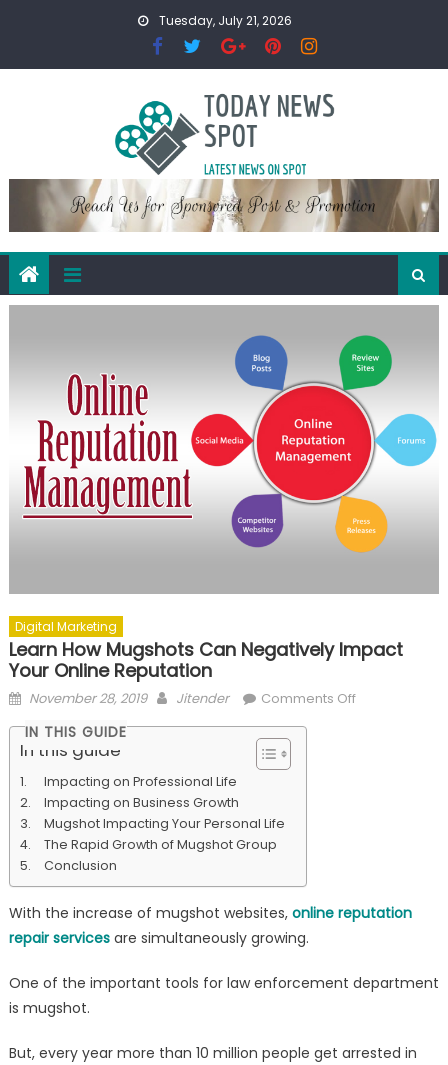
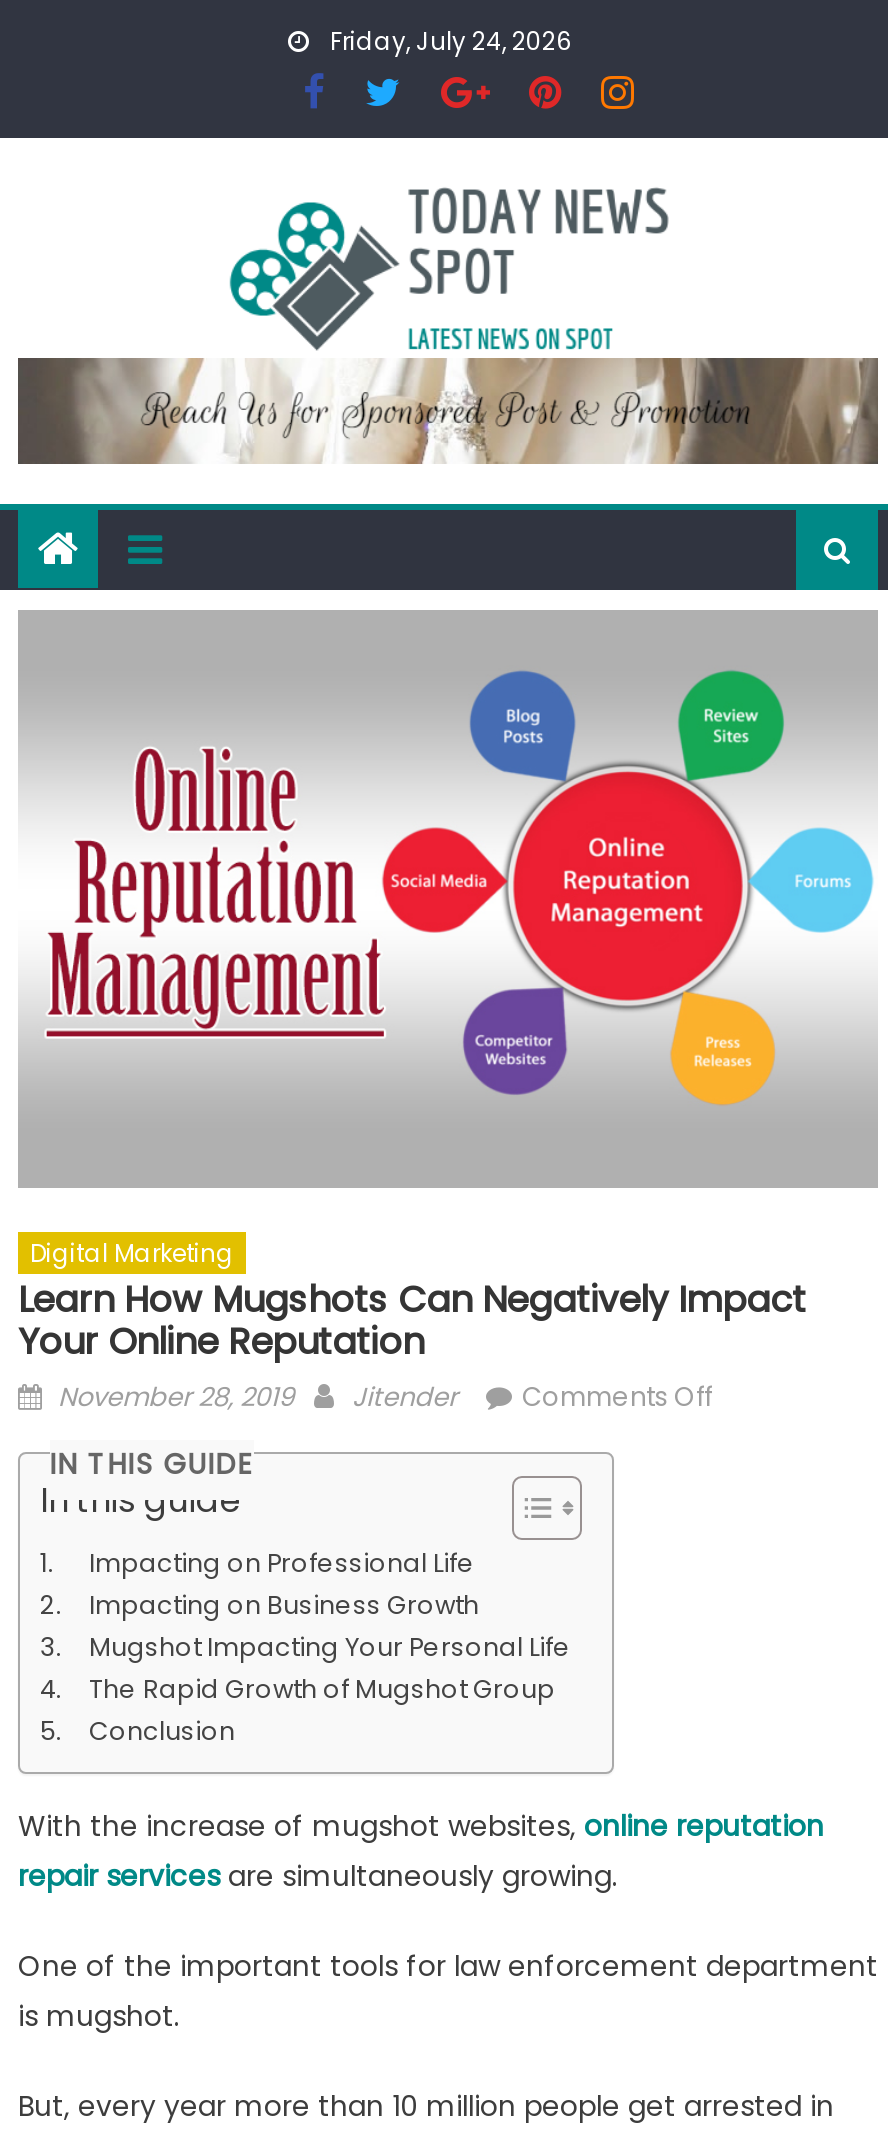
[156,12,292,29] Tuesday, July 21, 2026 -> [324,24,572,58] Friday, July 24, 2026

